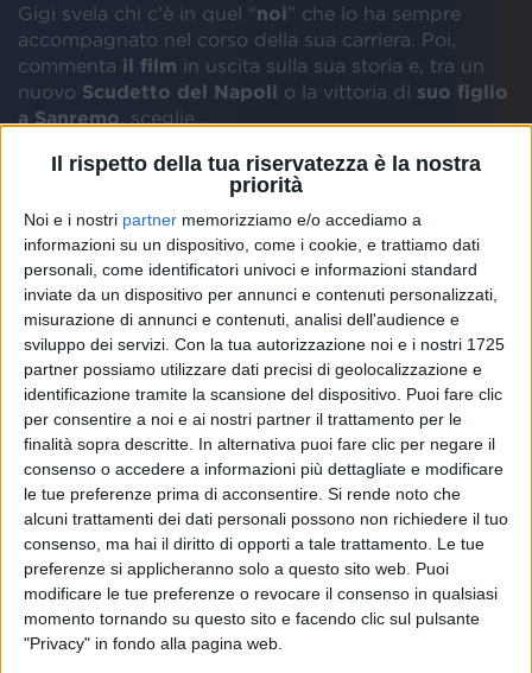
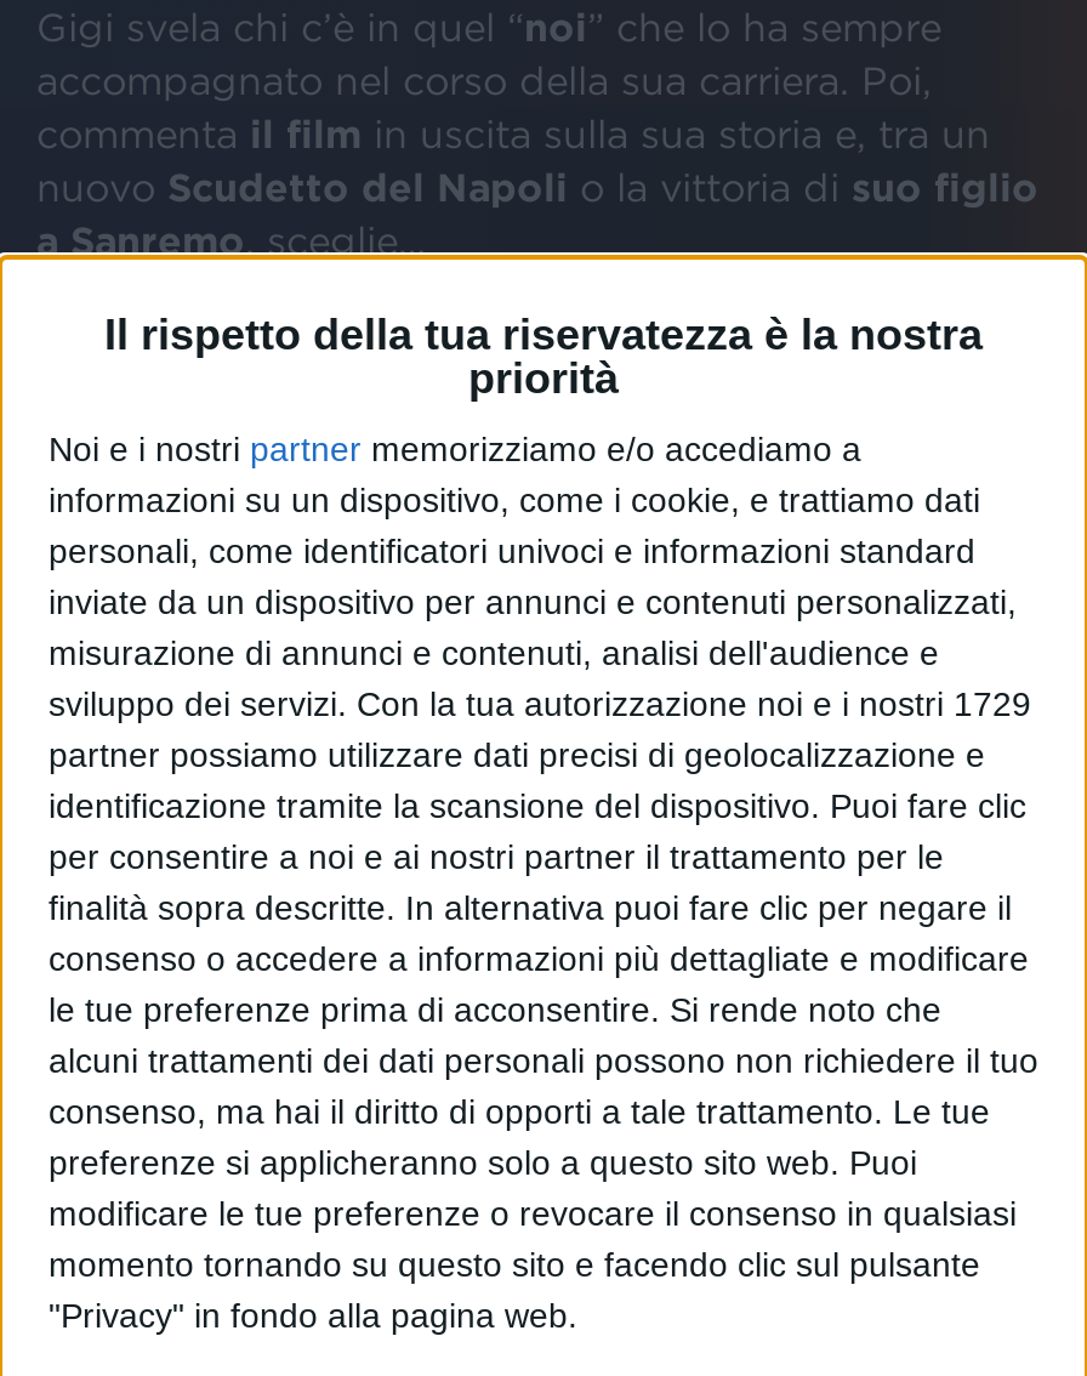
[24,334,505,353] sviluppo dei servizi. Con la tua autorizzazione noi e i nostri 1725 -> [49,684,1031,723] sviluppo dei servizi. Con la tua autorizzazione noi e i nostri 1729

